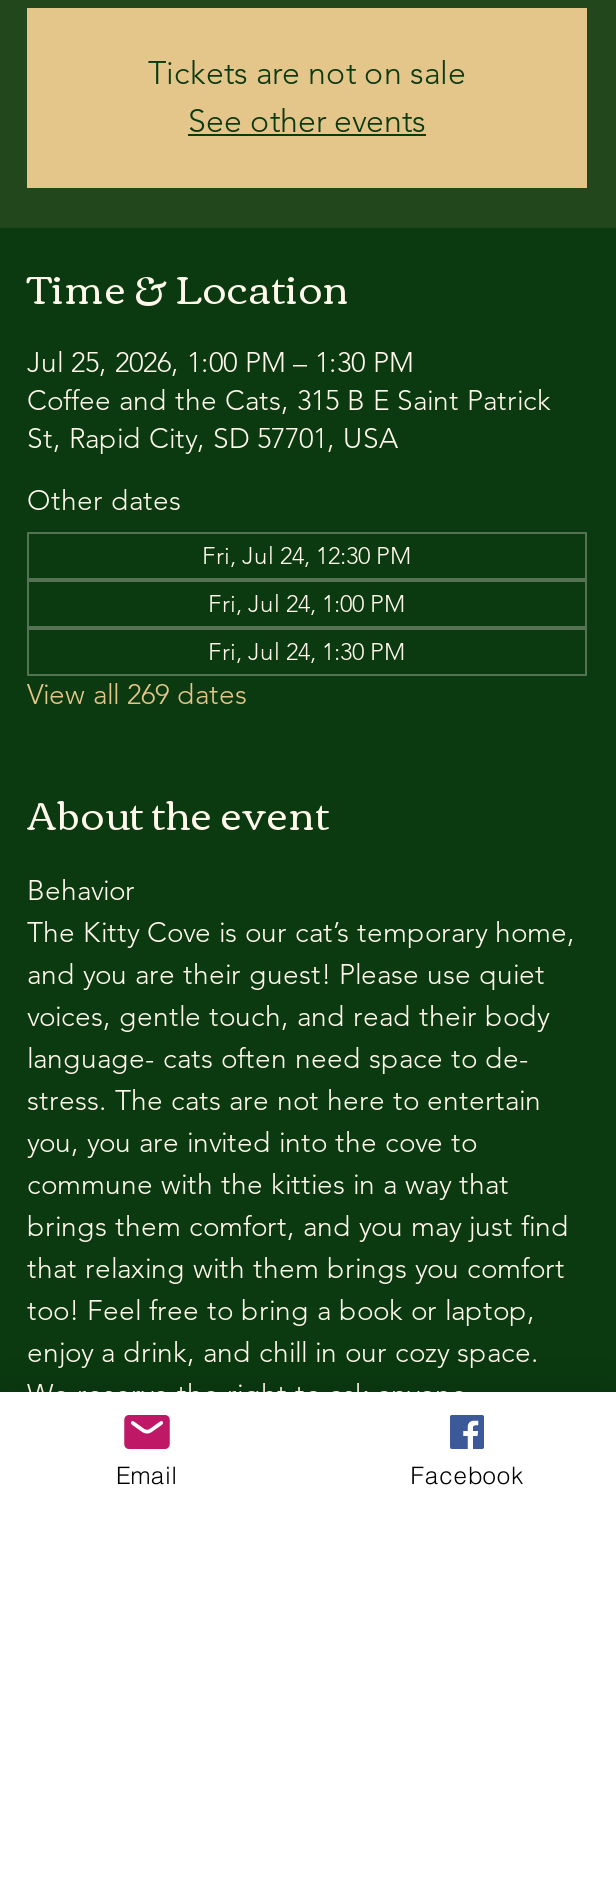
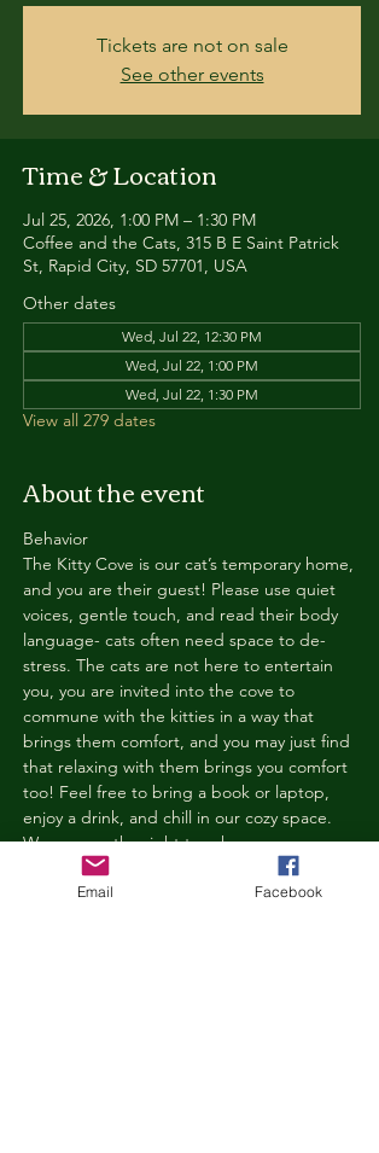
[202,540,412,570] Fri, Jul 24, 12:30 PM -> [122,327,262,345] Wed, Jul 22, 12:30 PM
[208,588,406,618] Fri, Jul 24, 1:00 PM -> [126,356,258,374] Wed, Jul 22, 1:00 PM
[208,636,406,666] Fri, Jul 24, 1:30 PM -> [126,385,258,403] Wed, Jul 22, 1:30 PM
[27,676,247,712] View all 269 dates -> [23,409,156,431] View all 279 dates

